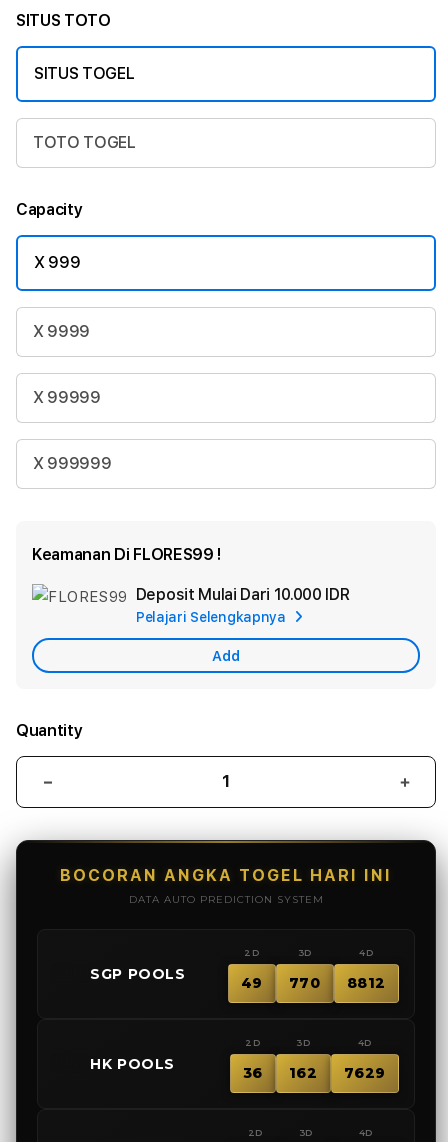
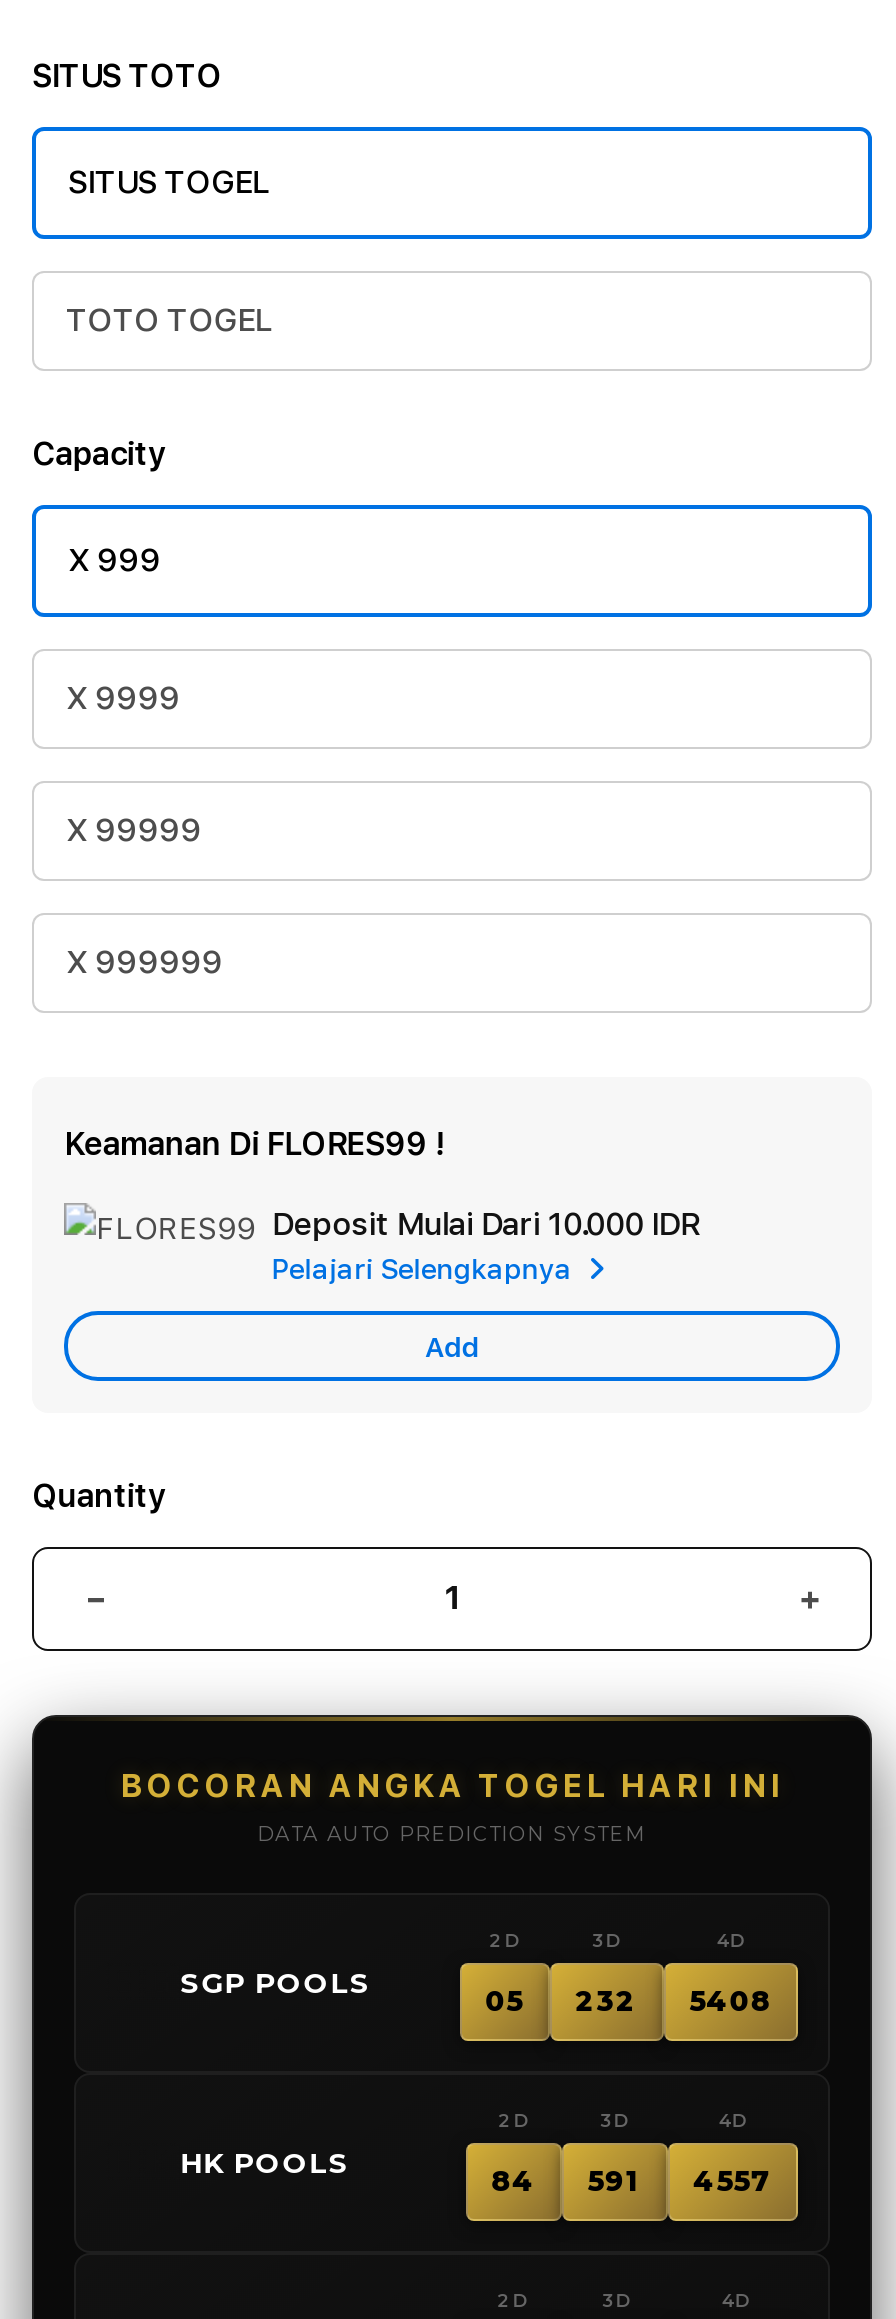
[241,974,263,992] 49 -> [485,1983,524,2019] 05
[289,974,321,992] 770 -> [576,1983,637,2019] 232
[347,974,386,992] 8812 -> [689,1983,772,2019] 5408
[243,1064,263,1082] 36 -> [491,2163,536,2199] 84
[289,1064,318,1082] 162 -> [588,2163,641,2199] 591
[344,1064,386,1082] 7629 -> [693,2163,772,2199] 4557

